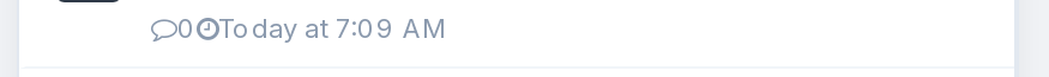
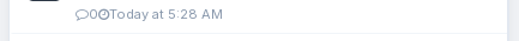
[177,12,446,45] 0 Today at 7:09 AM -> [89,6,223,22] 0 Today at 5:28 AM

